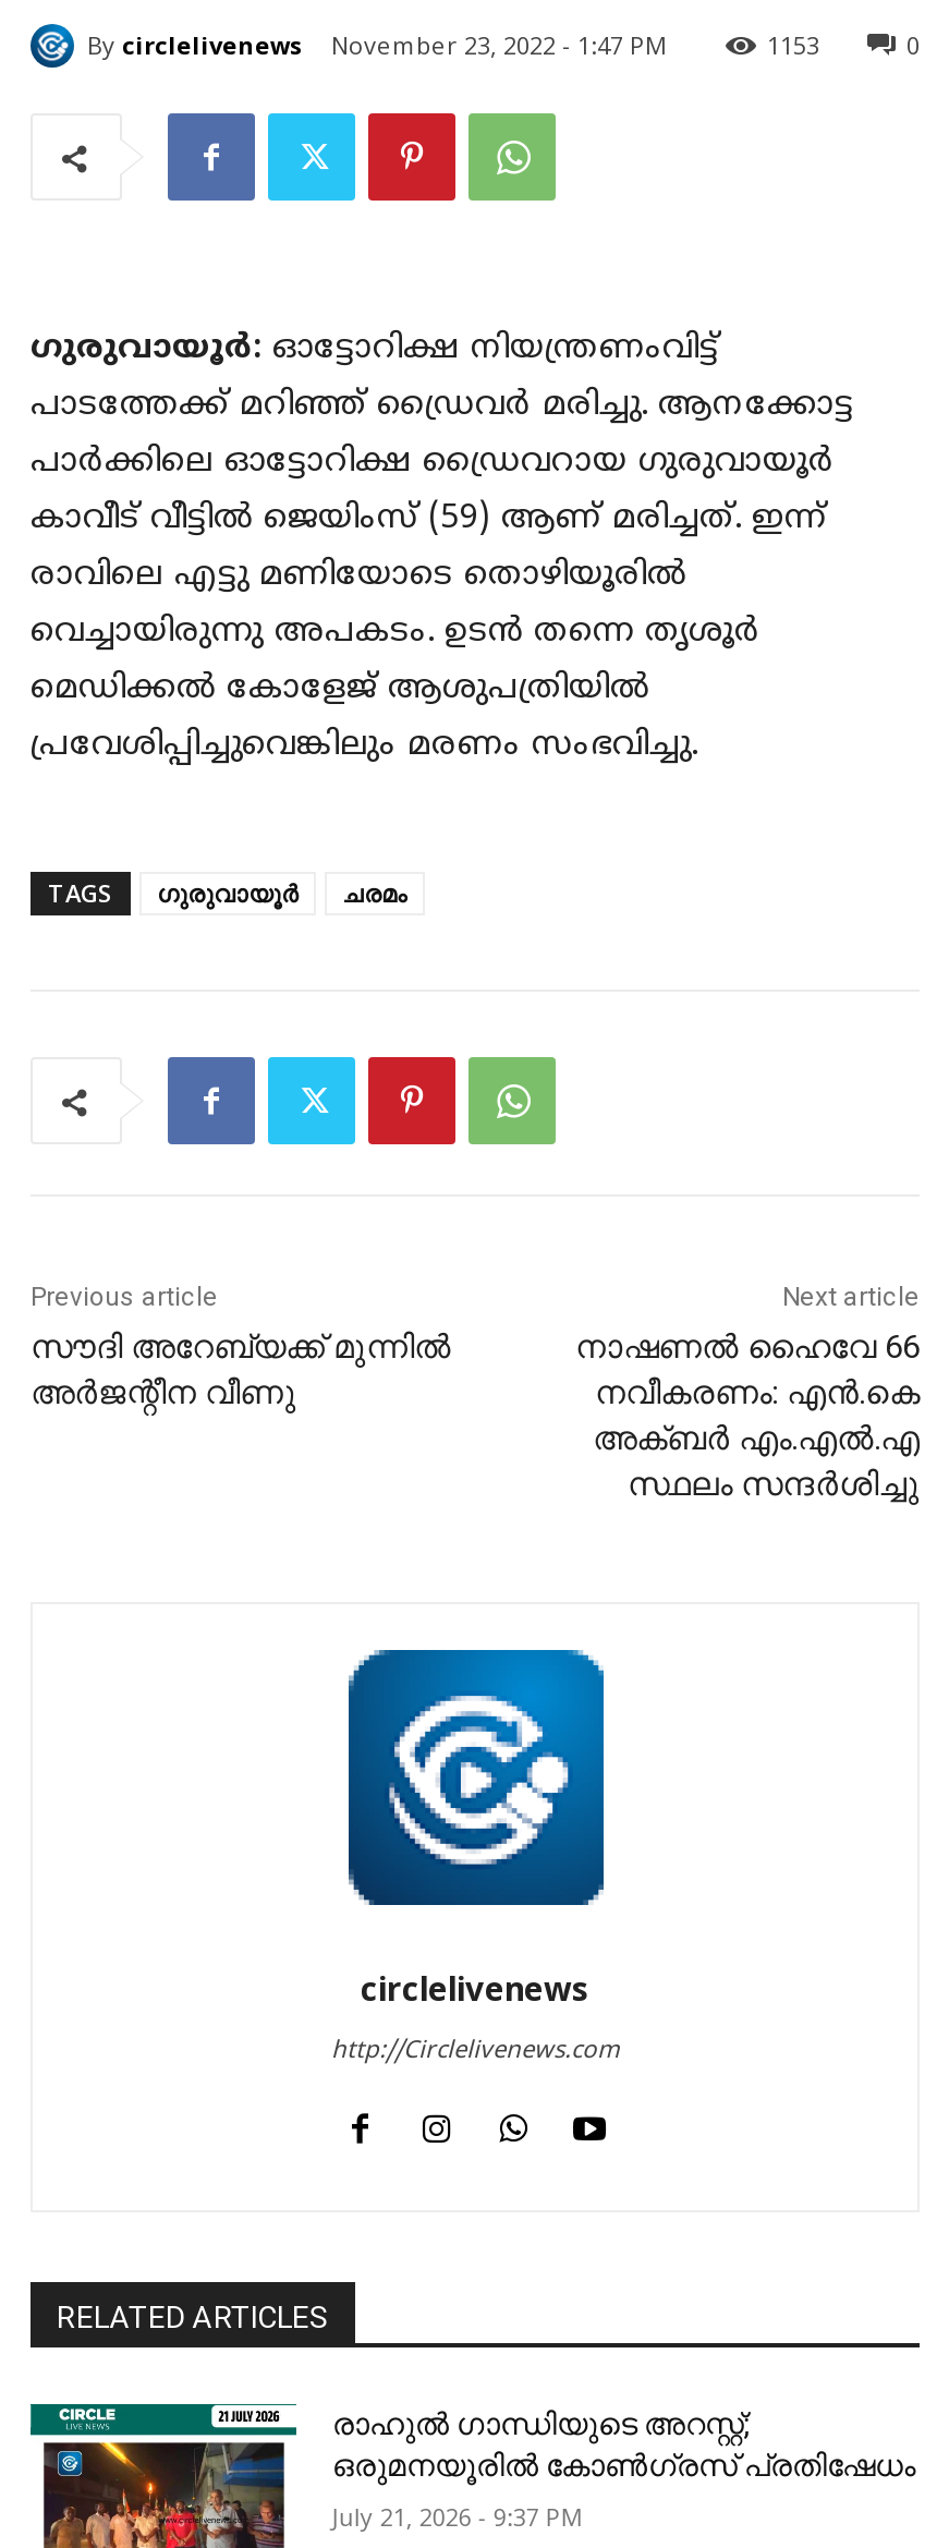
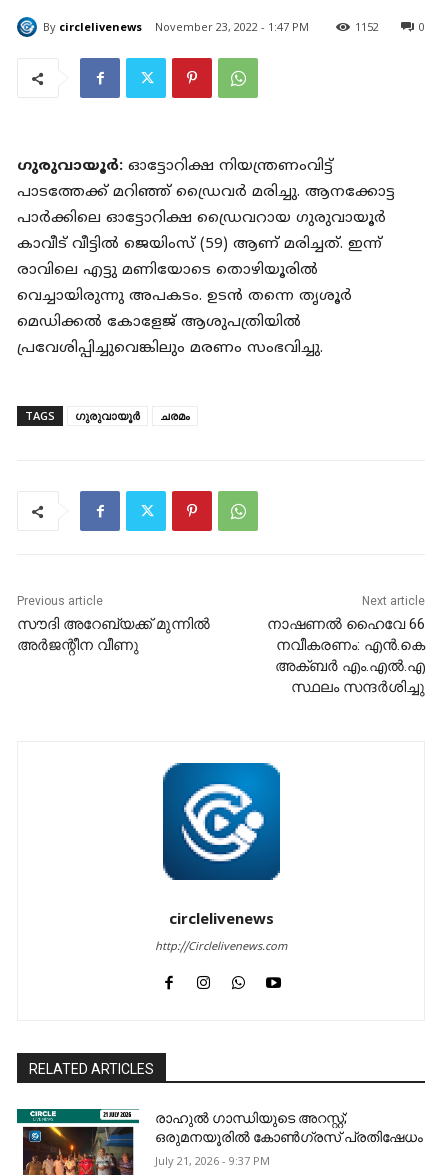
[767,29,819,61] 1153 -> [355,19,379,34] 1152

